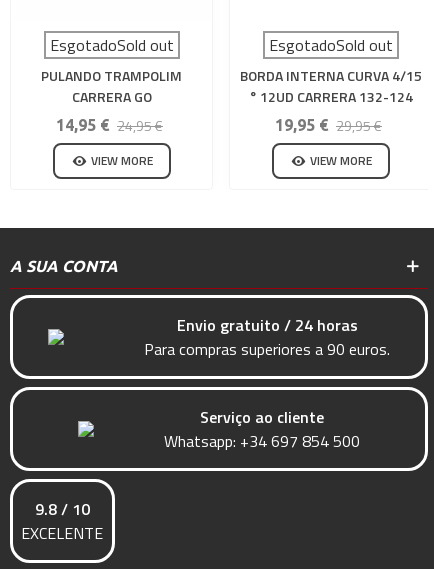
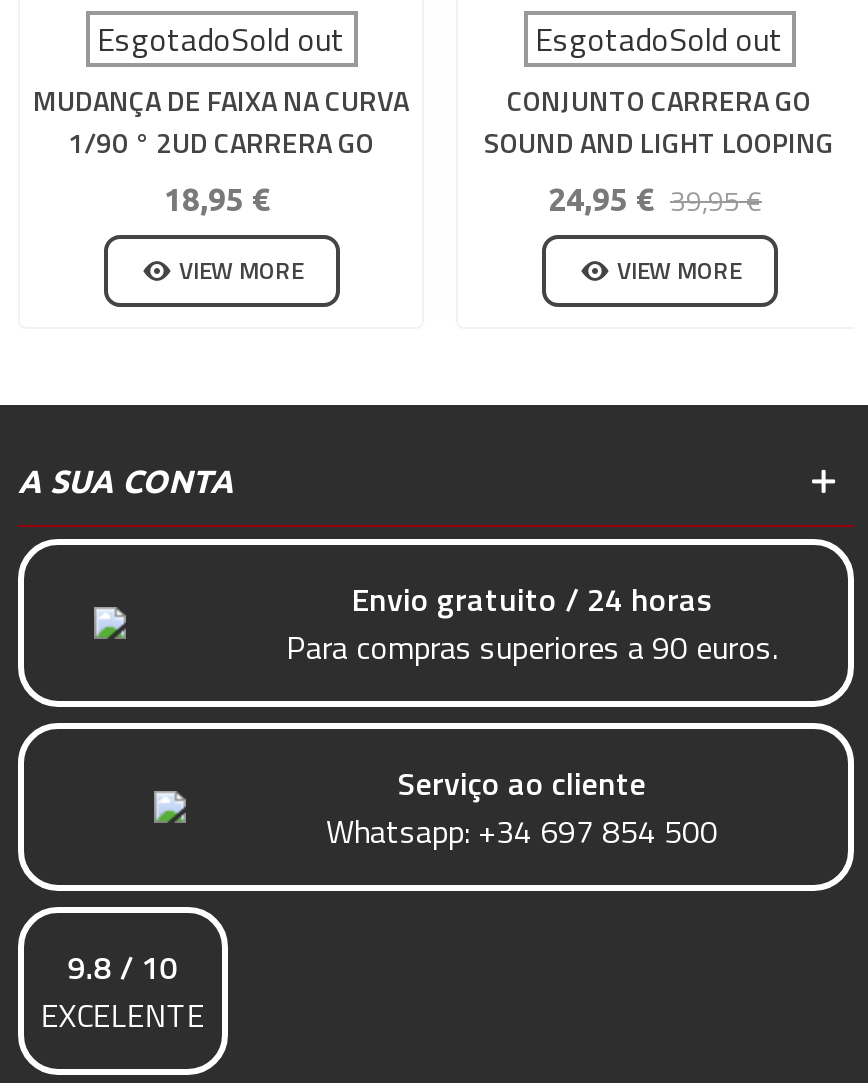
[41,65,182,136] PULANDO TRAMPOLIM | CARRERA GO | 14,95 € 24,95 € -> [33,79,409,217] MUDANÇA DE FAIXA NA CURVA | 1/90 ° 2UD CARRERA GO | 18,95 €
[239,65,421,136] BORDA INTERNA CURVA 4/15 | ° 12UD CARRERA 132-124 | 19,95 € 29,95 € -> [484,79,834,221] CONJUNTO CARRERA GO | SOUND AND LIGHT LOOPING | 24,95 € 39,95 €

